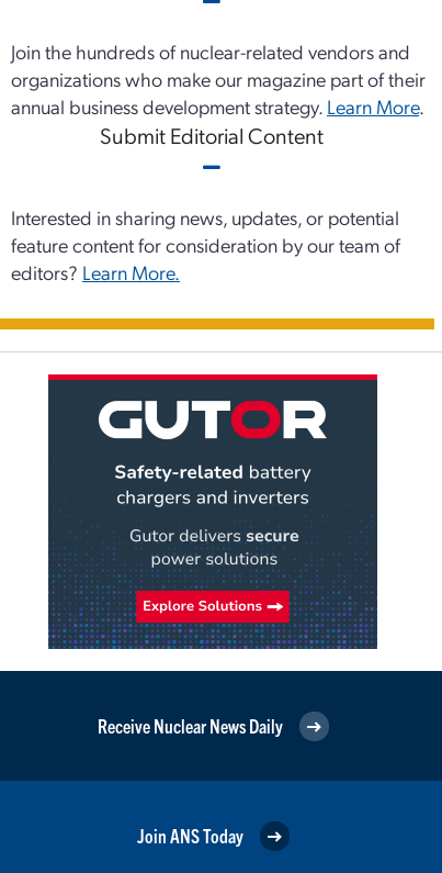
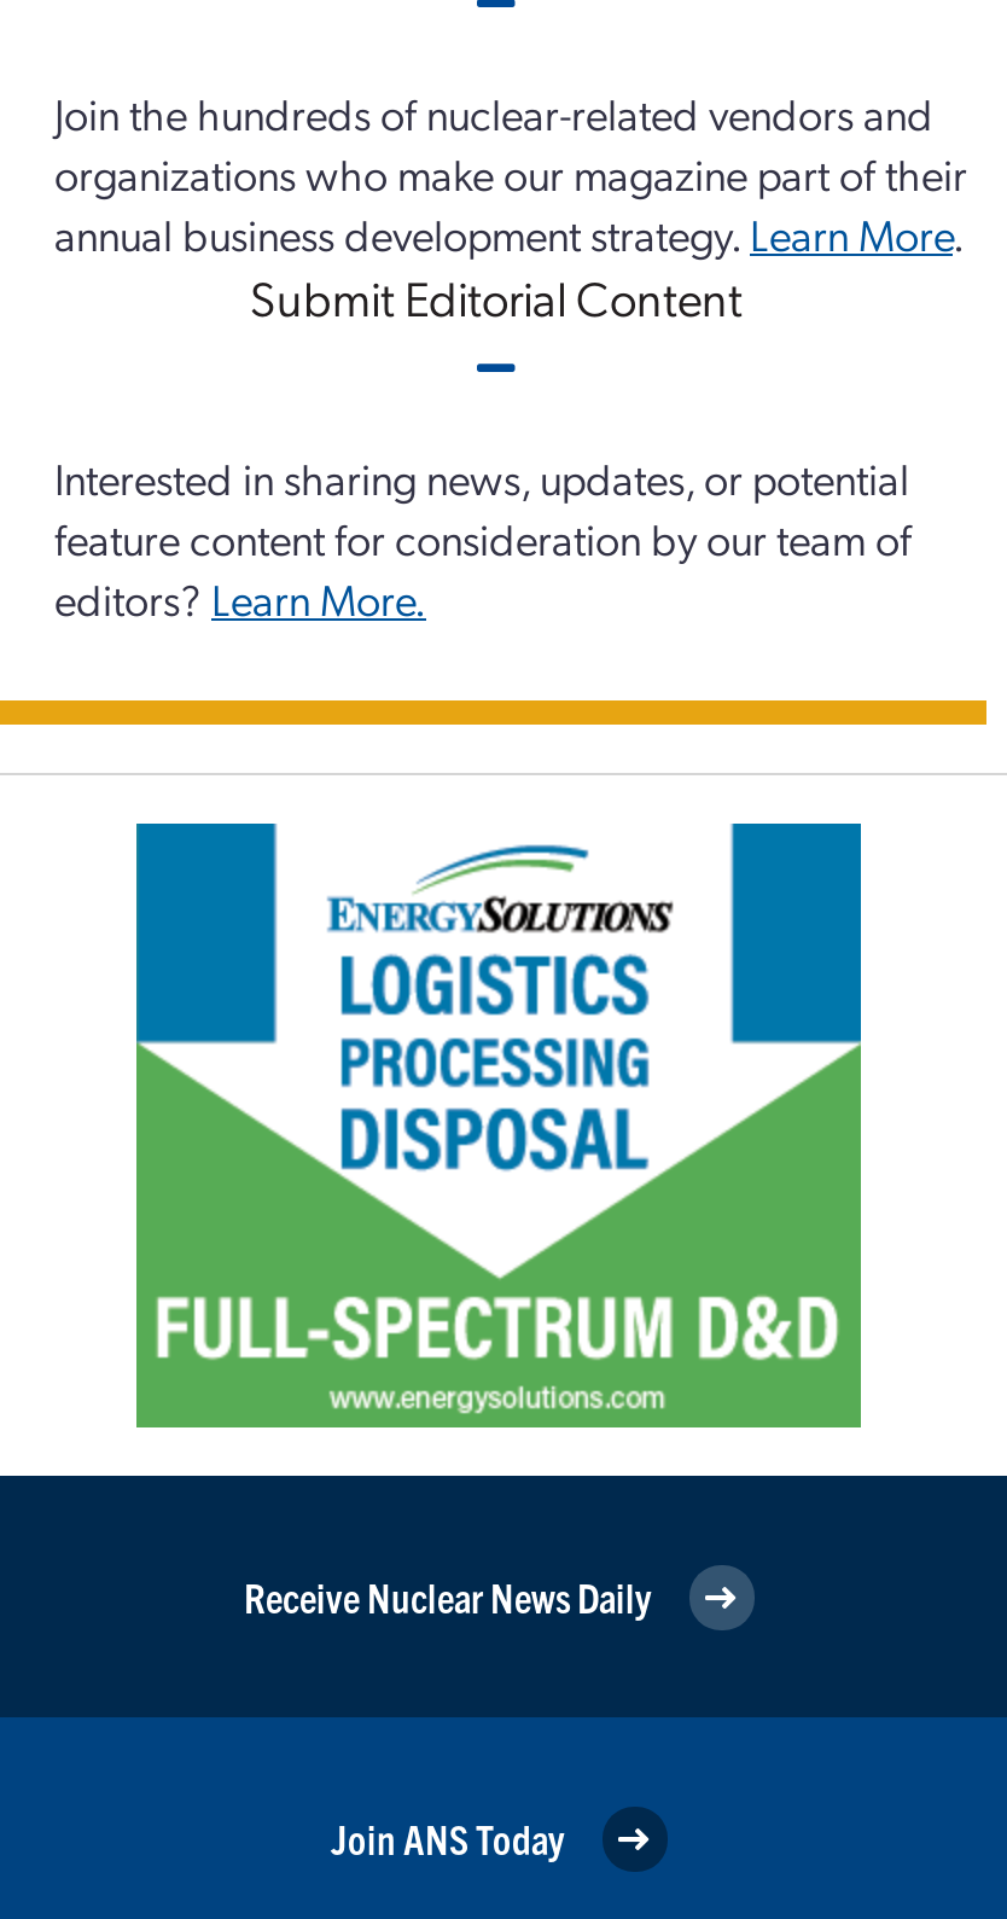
[47,373,378,650] [image] -> [134,821,863,1430] [image]

